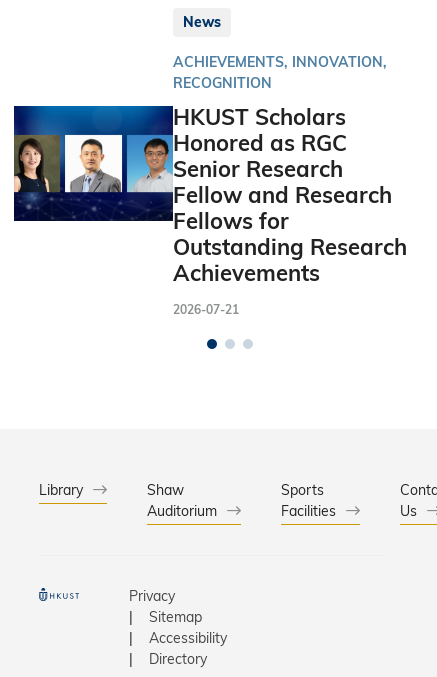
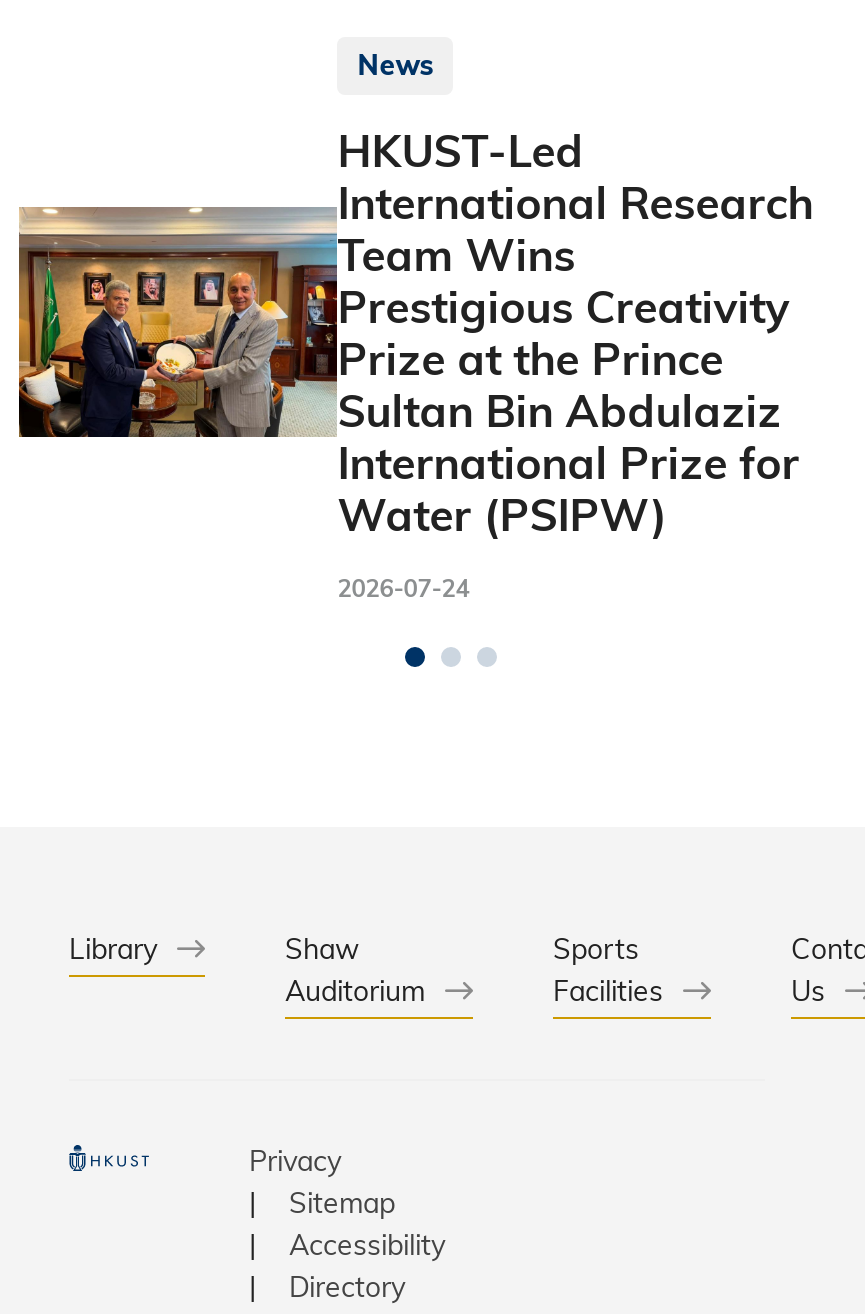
[13,53,407,287] [image] | ACHIEVEMENTS, INNOVATION, | RECOGNITION | HKUST Scholars | Honored as RGC | Senior Research | Fellow and Research | Fellows for | Outstanding Research | Achievements -> [17,123,813,543] [image] | HKUST-Led | International Research | Team Wins | Prestigious Creativity | Prize at the Prince | Sultan Bin Abdulaziz | International Prize for | Water (PSIPW)
[173,302,239,317] 2026-07-21 -> [337,573,469,603] 2026-07-24

